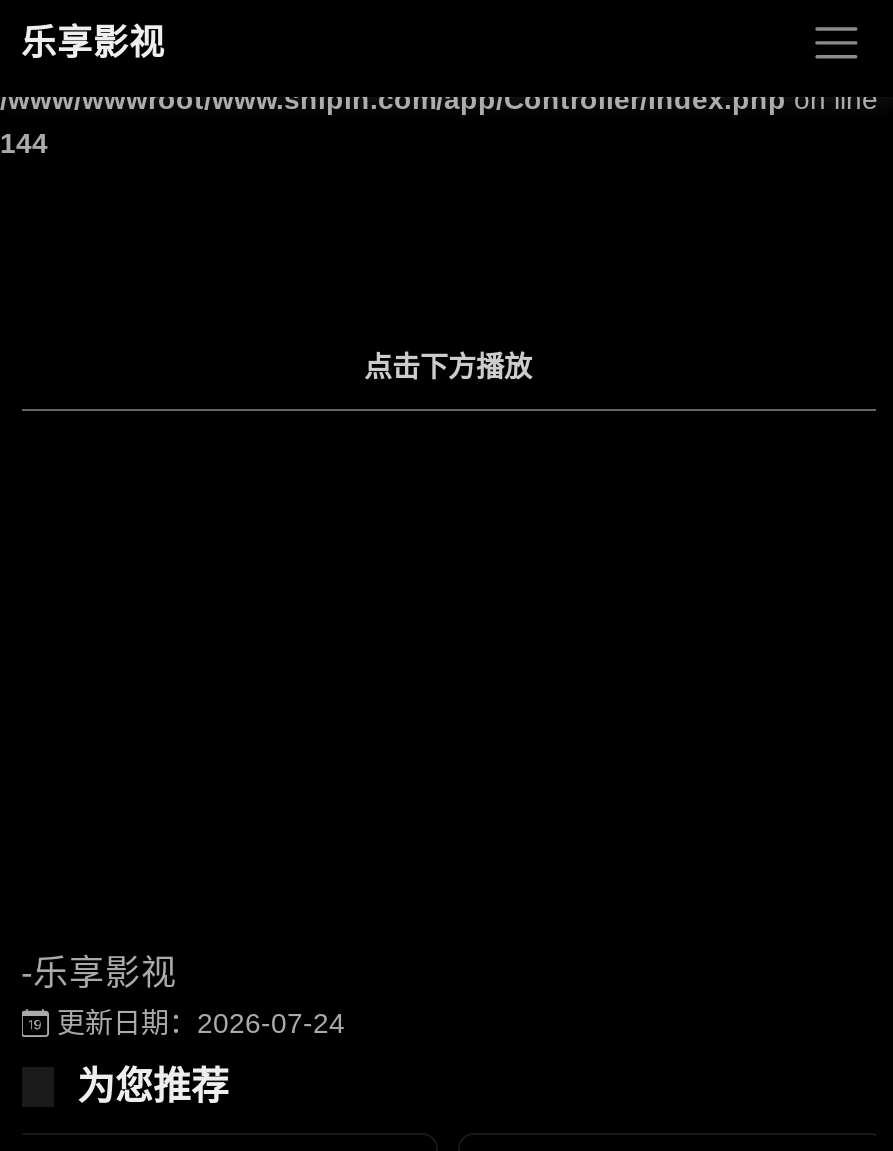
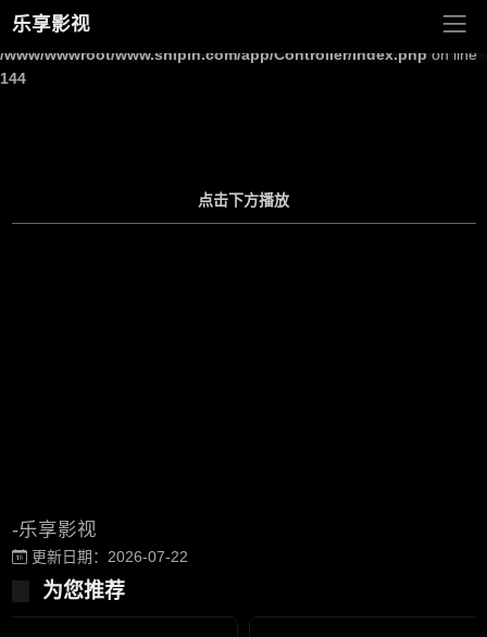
[49,1007,345,1039] 更新日期：2026-07-24 -> [27,548,188,565] 更新日期：2026-07-22

